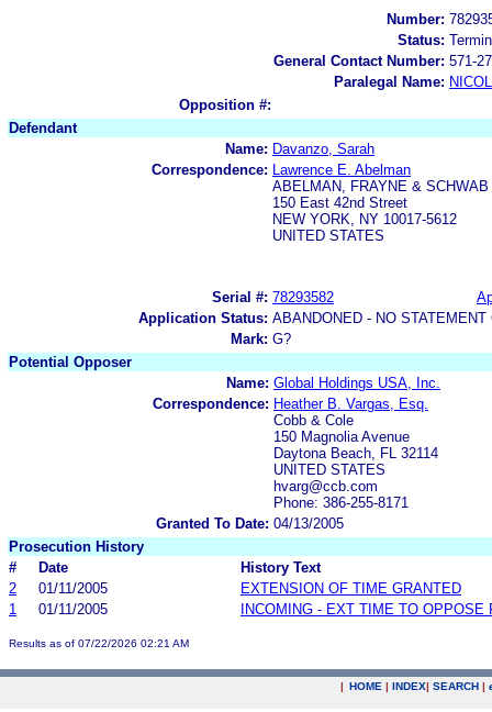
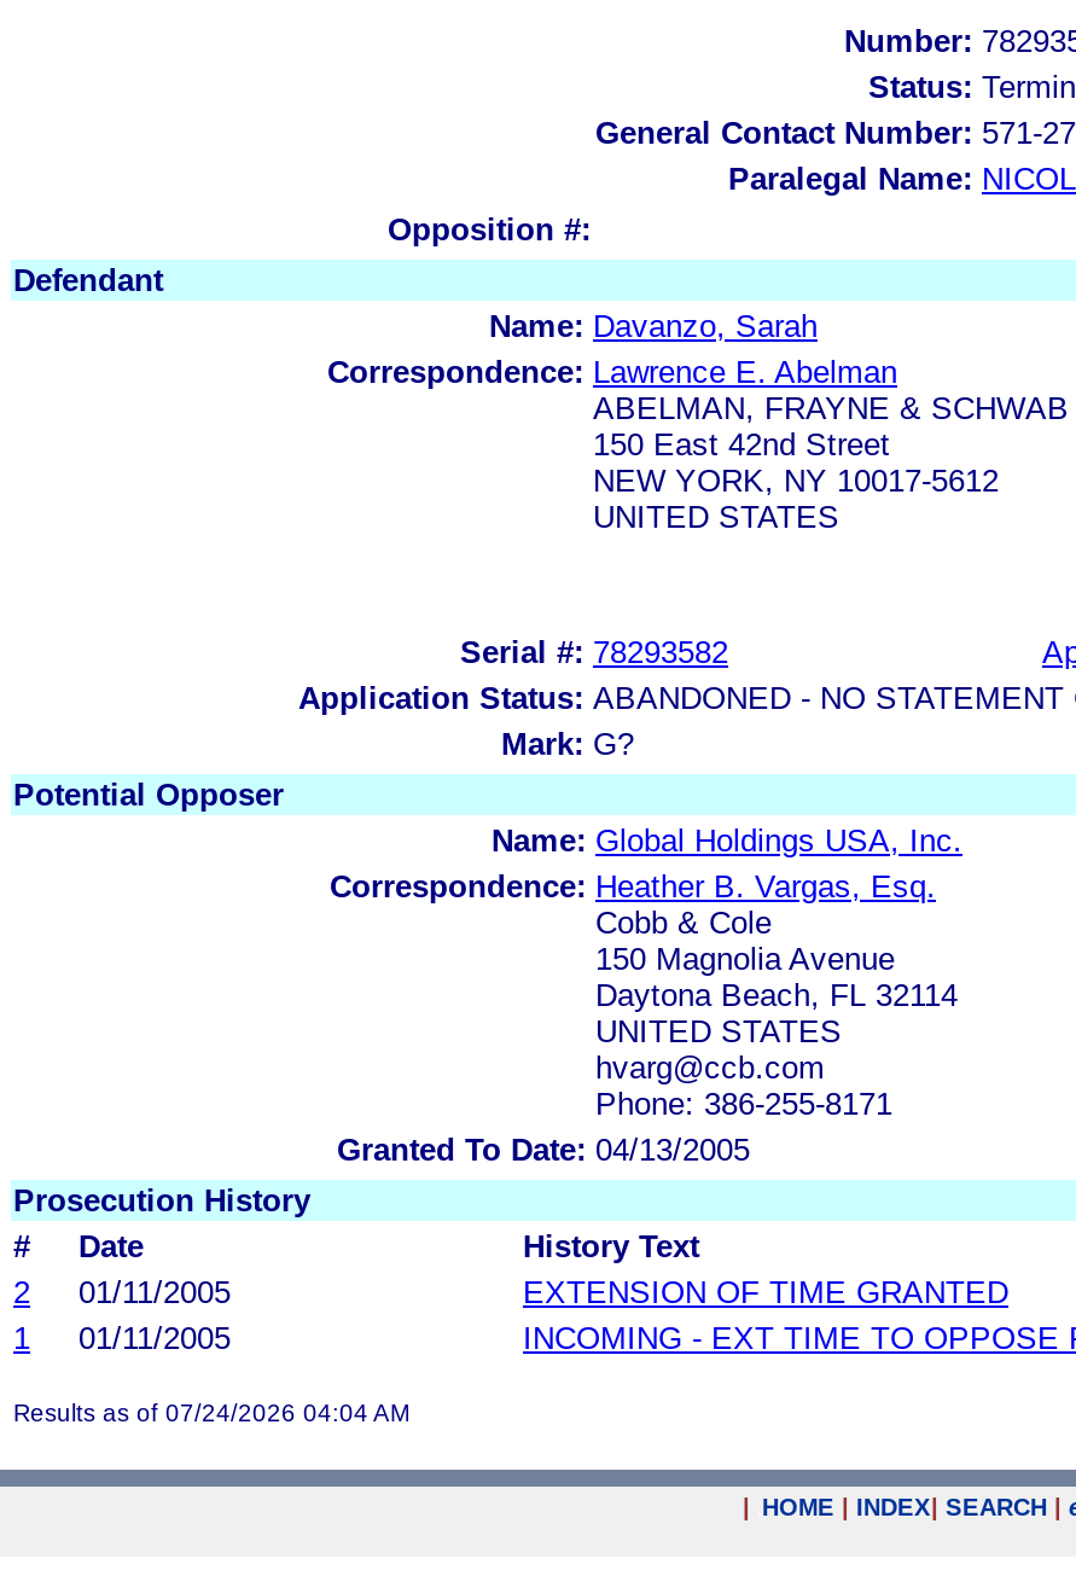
[9,637,189,649] Results as of 07/22/2026 02:21 AM -> [13,1399,409,1426] Results as of 07/24/2026 04:04 AM

